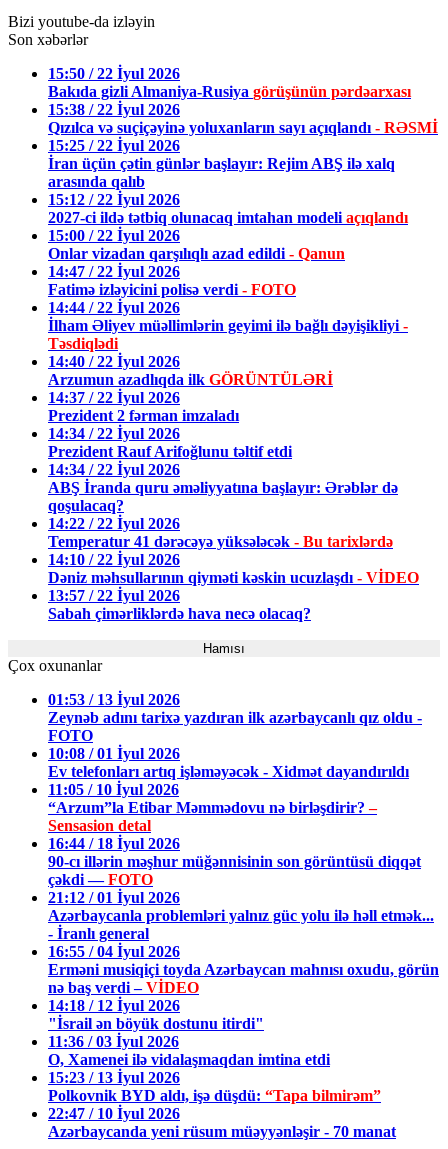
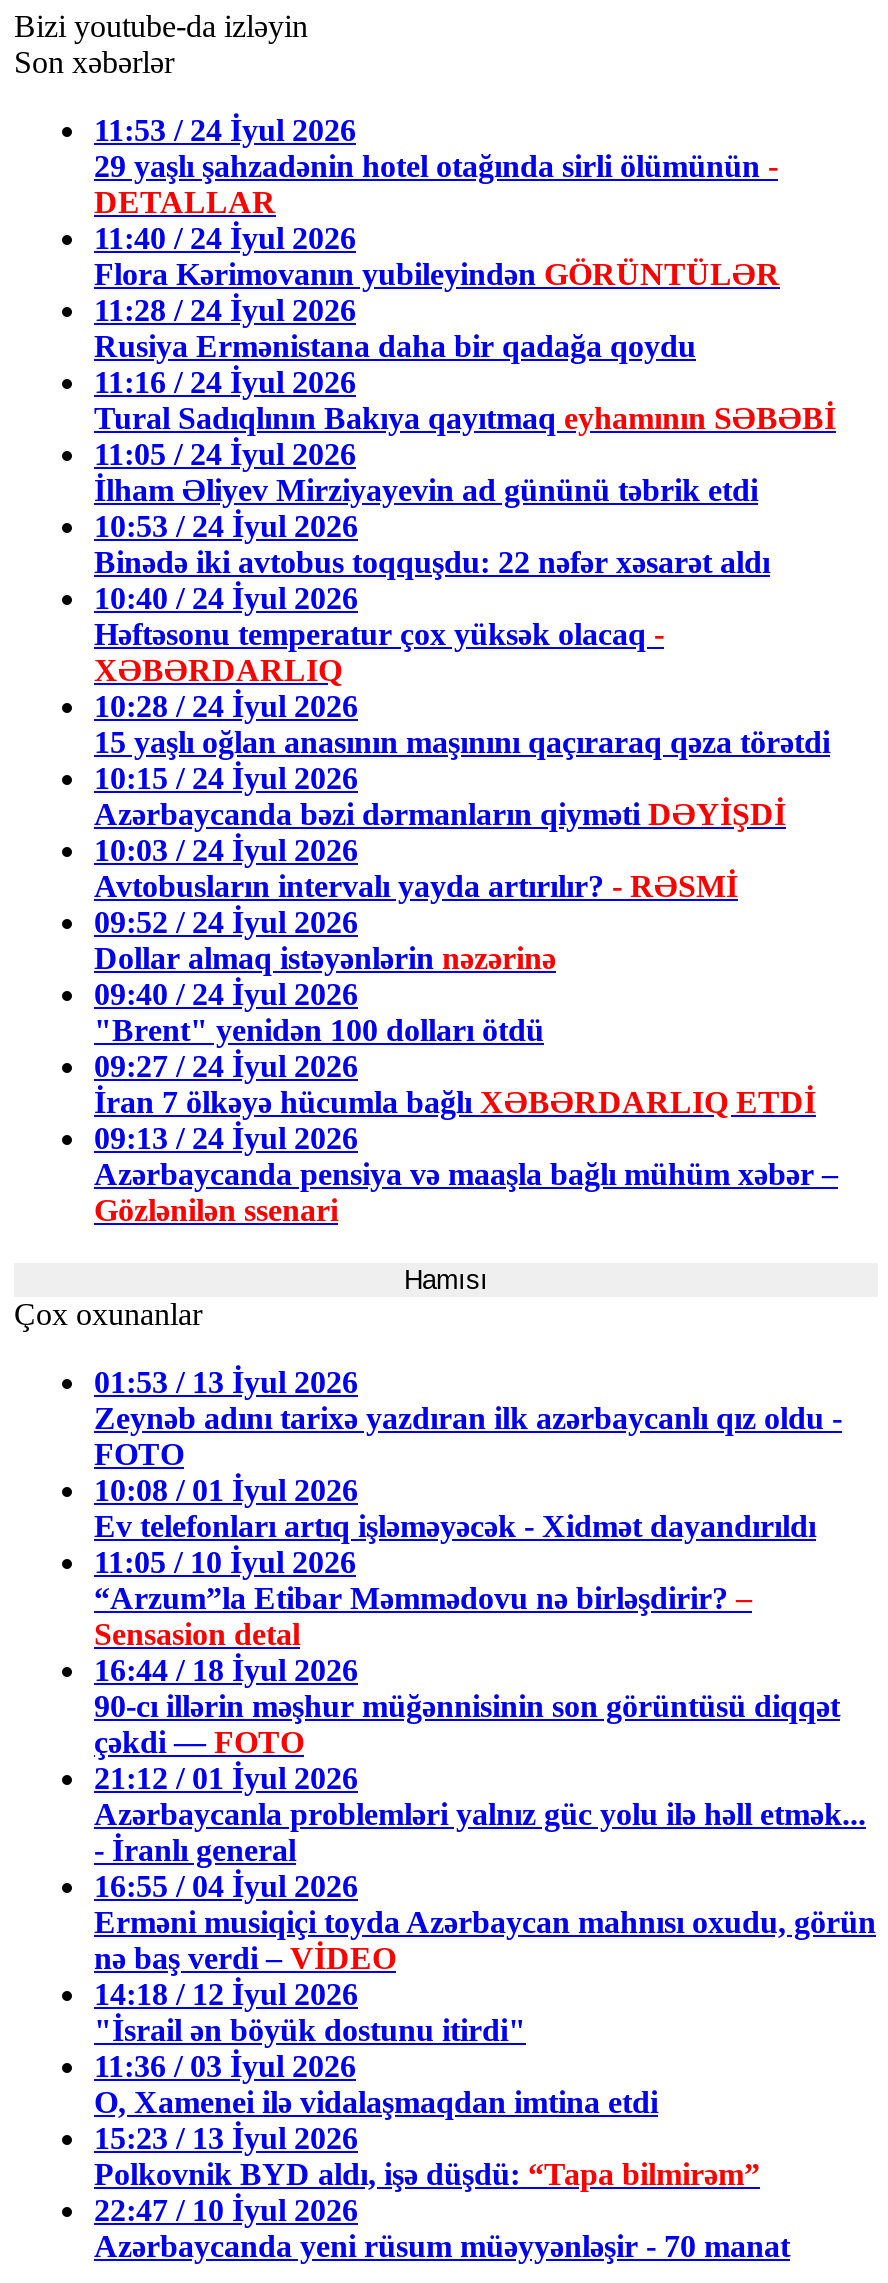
[48,65,438,622] 15:50 / 22 İyul 2026 | Bakıda gizli Almaniya-Rusiya görüşünün pərdəarxası | 15:38 / 22 İyul 2026 | Qızılca və suçiçəyinə yoluxanların sayı açıqlandı - RƏSMİ | 15:25 / 22 İyul 2026 | İran üçün çətin günlər başlayır: Rejim ABŞ ilə xalq | arasında qalıb | 15:12 / 22 İyul 2026 | 2027-ci ildə tətbiq olunacaq imtahan modeli açıqlandı | 15:00 / 22 İyul 2026 | Onlar vizadan qarşılıqlı azad edildi - Qanun | 14:47 / 22 İyul 2026 | Fatimə izləyicini polisə verdi - FOTO | 14:44 / 22 İyul 2026 | İlham Əliyev müəllimlərin geyimi ilə bağlı dəyişikliyi - | Təsdiqlədi | 14:40 / 22 İyul 2026 | Arzumun azadlıqda ilk GÖRÜNTÜLƏRİ | 14:37 / 22 İyul 2026 | Prezident 2 fərman imzaladı | 14:34 / 22 İyul 2026 | Prezident Rauf Arifoğlunu təltif etdi | 14:34 / 22 İyul 2026 | ABŞ İranda quru əməliyyatına başlayır: Ərəblər də | qoşulacaq? | 14:22 / 22 İyul 2026 | Temperatur 41 dərəcəyə yüksələcək - Bu tarixlərdə | 14:10 / 22 İyul 2026 | Dəniz məhsullarının qiyməti kəskin ucuzlaşdı - VİDEO | 13:57 / 22 İyul 2026 | Sabah çimərliklərdə hava necə olacaq? -> [94,113,838,1227] 11:53 / 24 İyul 2026 | 29 yaşlı şahzadənin hotel otağında sirli ölümünün - | DETALLAR | 11:40 / 24 İyul 2026 | Flora Kərimovanın yubileyindən GÖRÜNTÜLƏR | 11:28 / 24 İyul 2026 | Rusiya Ermənistana daha bir qadağa qoydu | 11:16 / 24 İyul 2026 | Tural Sadıqlının Bakıya qayıtmaq eyhamının SƏBƏBİ | 11:05 / 24 İyul 2026 | İlham Əliyev Mirziyayevin ad gününü təbrik etdi | 10:53 / 24 İyul 2026 | Binədə iki avtobus toqquşdu: 22 nəfər xəsarət aldı | 10:40 / 24 İyul 2026 | Həftəsonu temperatur çox yüksək olacaq - | XƏBƏRDARLIQ | 10:28 / 24 İyul 2026 | 15 yaşlı oğlan anasının maşınını qaçıraraq qəza törətdi | 10:15 / 24 İyul 2026 | Azərbaycanda bəzi dərmanların qiyməti DƏYİŞDİ | 10:03 / 24 İyul 2026 | Avtobusların intervalı yayda artırılır? - RƏSMİ | 09:52 / 24 İyul 2026 | Dollar almaq istəyənlərin nəzərinə | 09:40 / 24 İyul 2026 | "Brent" yenidən 100 dolları ötdü | 09:27 / 24 İyul 2026 | İran 7 ölkəyə hücumla bağlı XƏBƏRDARLIQ ETDİ | 09:13 / 24 İyul 2026 | Azərbaycanda pensiya və maaşla bağlı mühüm xəbər – | Gözlənilən ssenari

